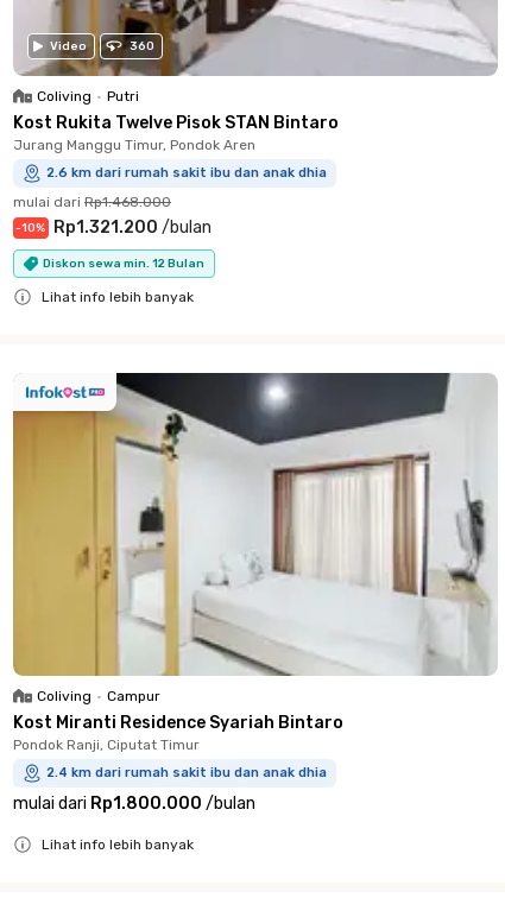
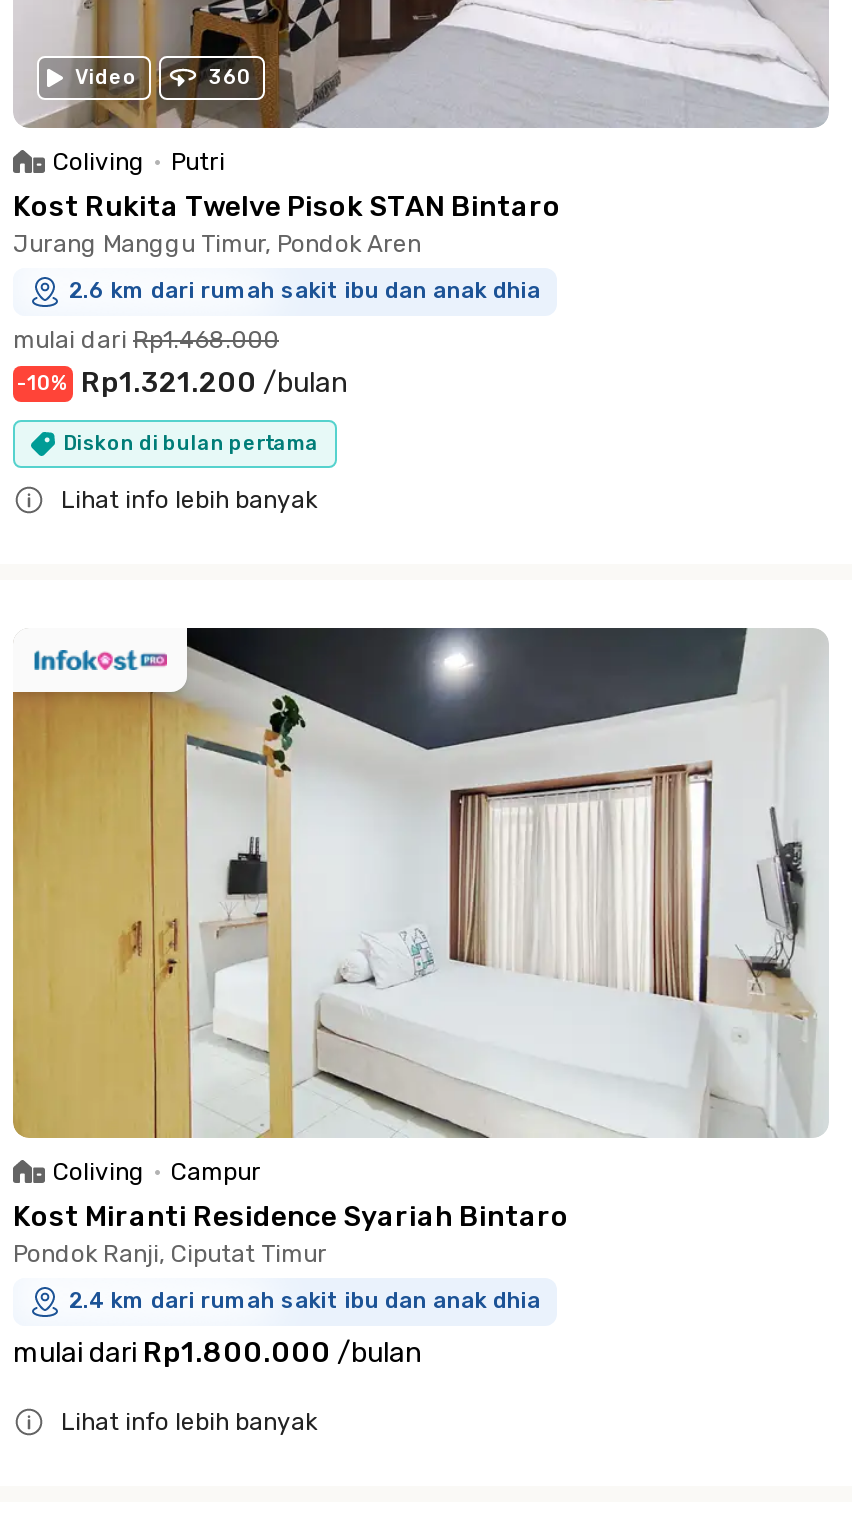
[43,256,204,270] Diskon sewa min. 12 Bulan -> [63,431,319,455] Diskon di bulan pertama

